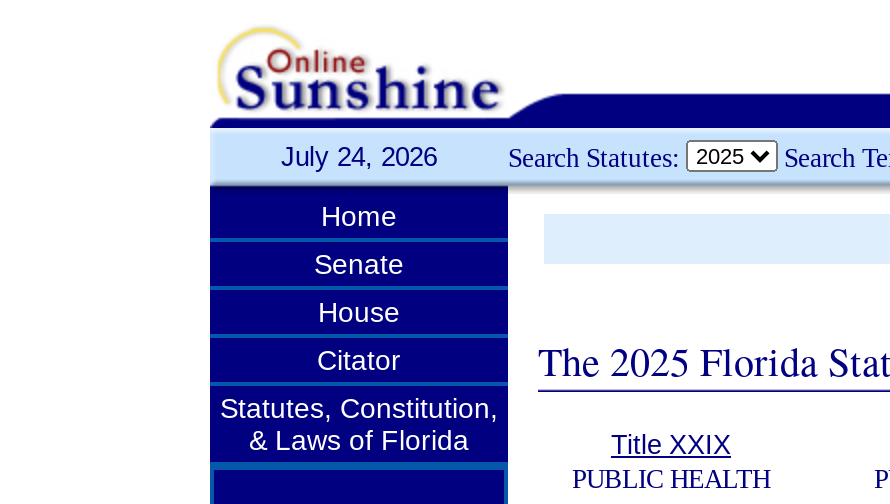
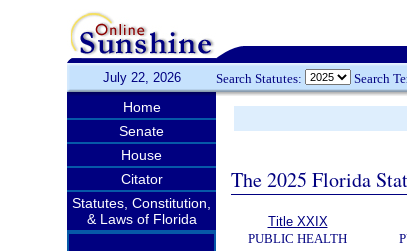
[281,142,437,172] July 24, 2026 -> [102,70,180,85] July 22, 2026

